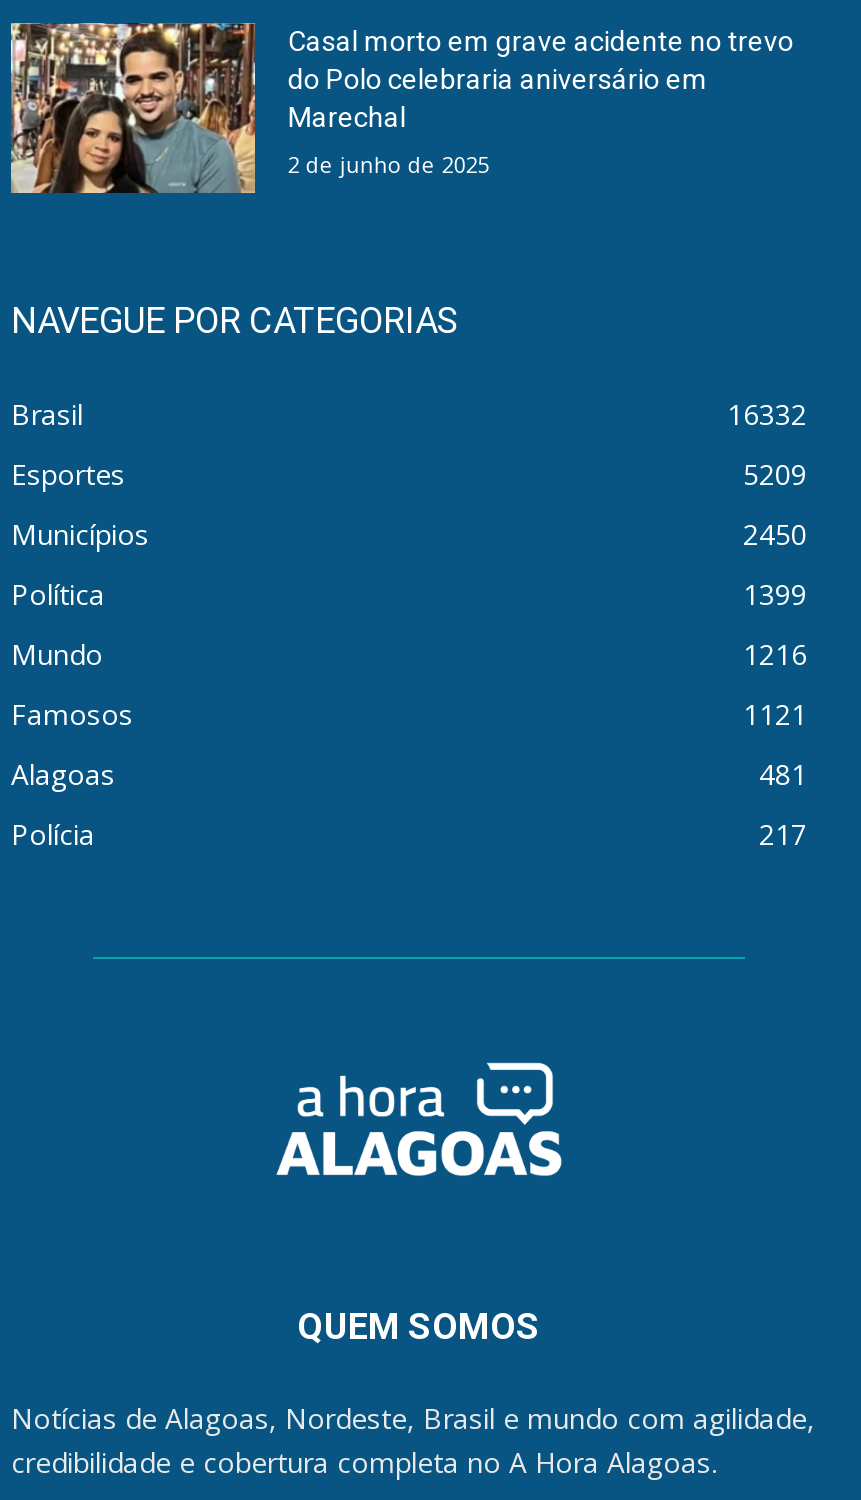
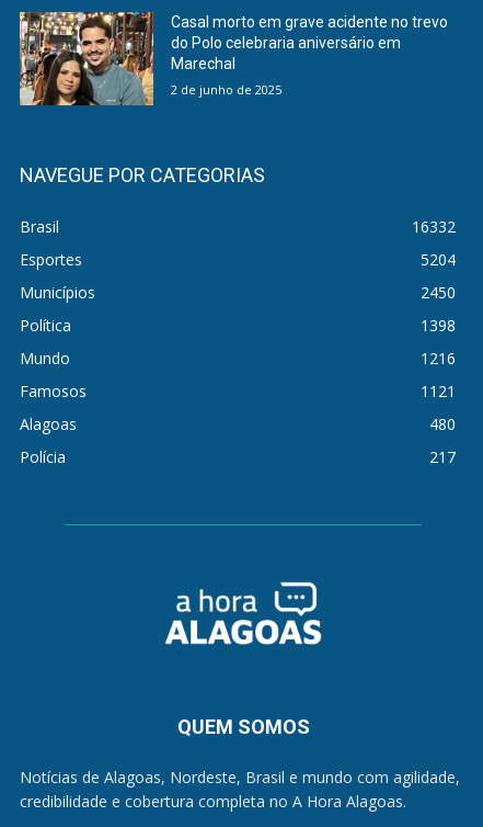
[743,456,807,494] 5209 -> [421,249,456,270] 5204
[743,576,807,614] 1399 -> [421,315,456,336] 1398
[759,756,807,794] 481 -> [429,414,456,435] 480

